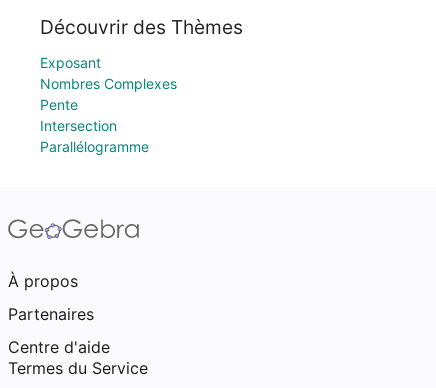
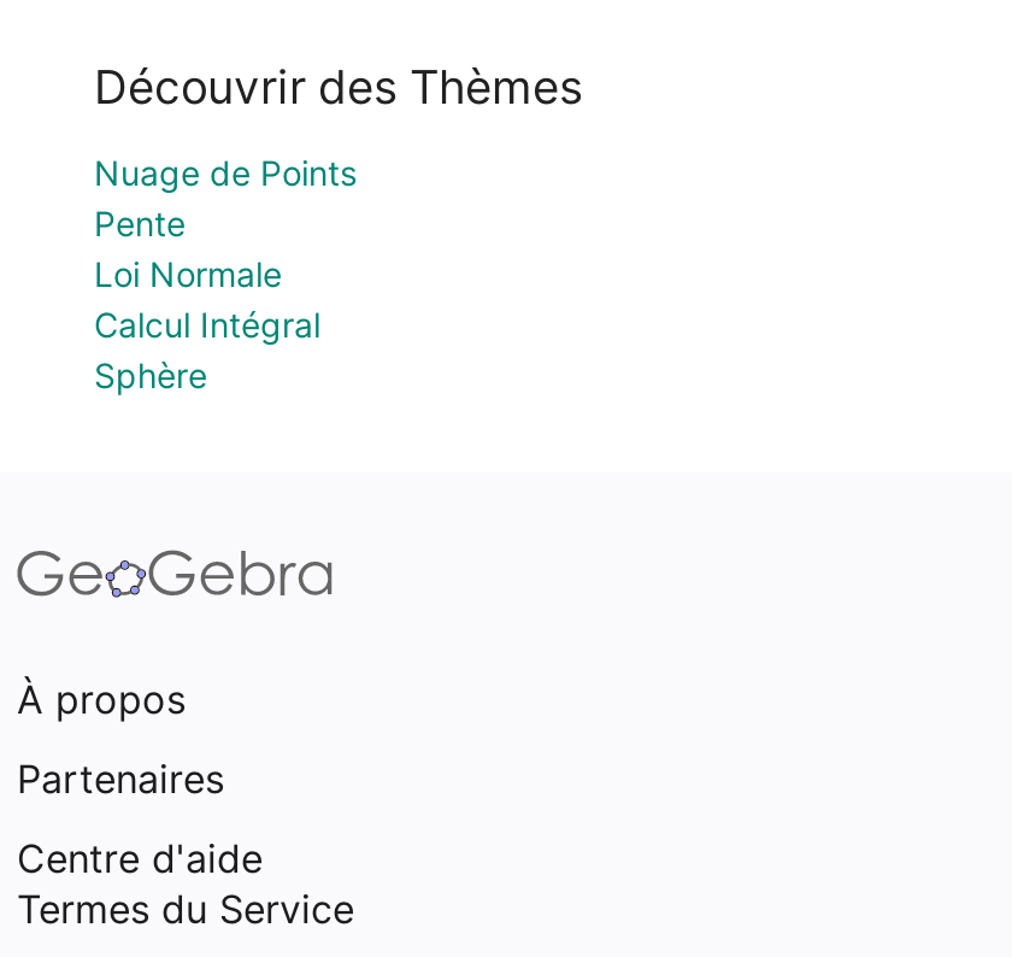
[40,54,177,92] Exposant | Nombres Complexes -> [94,152,357,193] Nuage de Points
moved [40,96,78,113] -> [94,202,186,243]: Pente
[40,117,149,155] Intersection | Parallélogramme -> [94,253,320,395] Loi Normale | Calcul Intégral | Sphère

